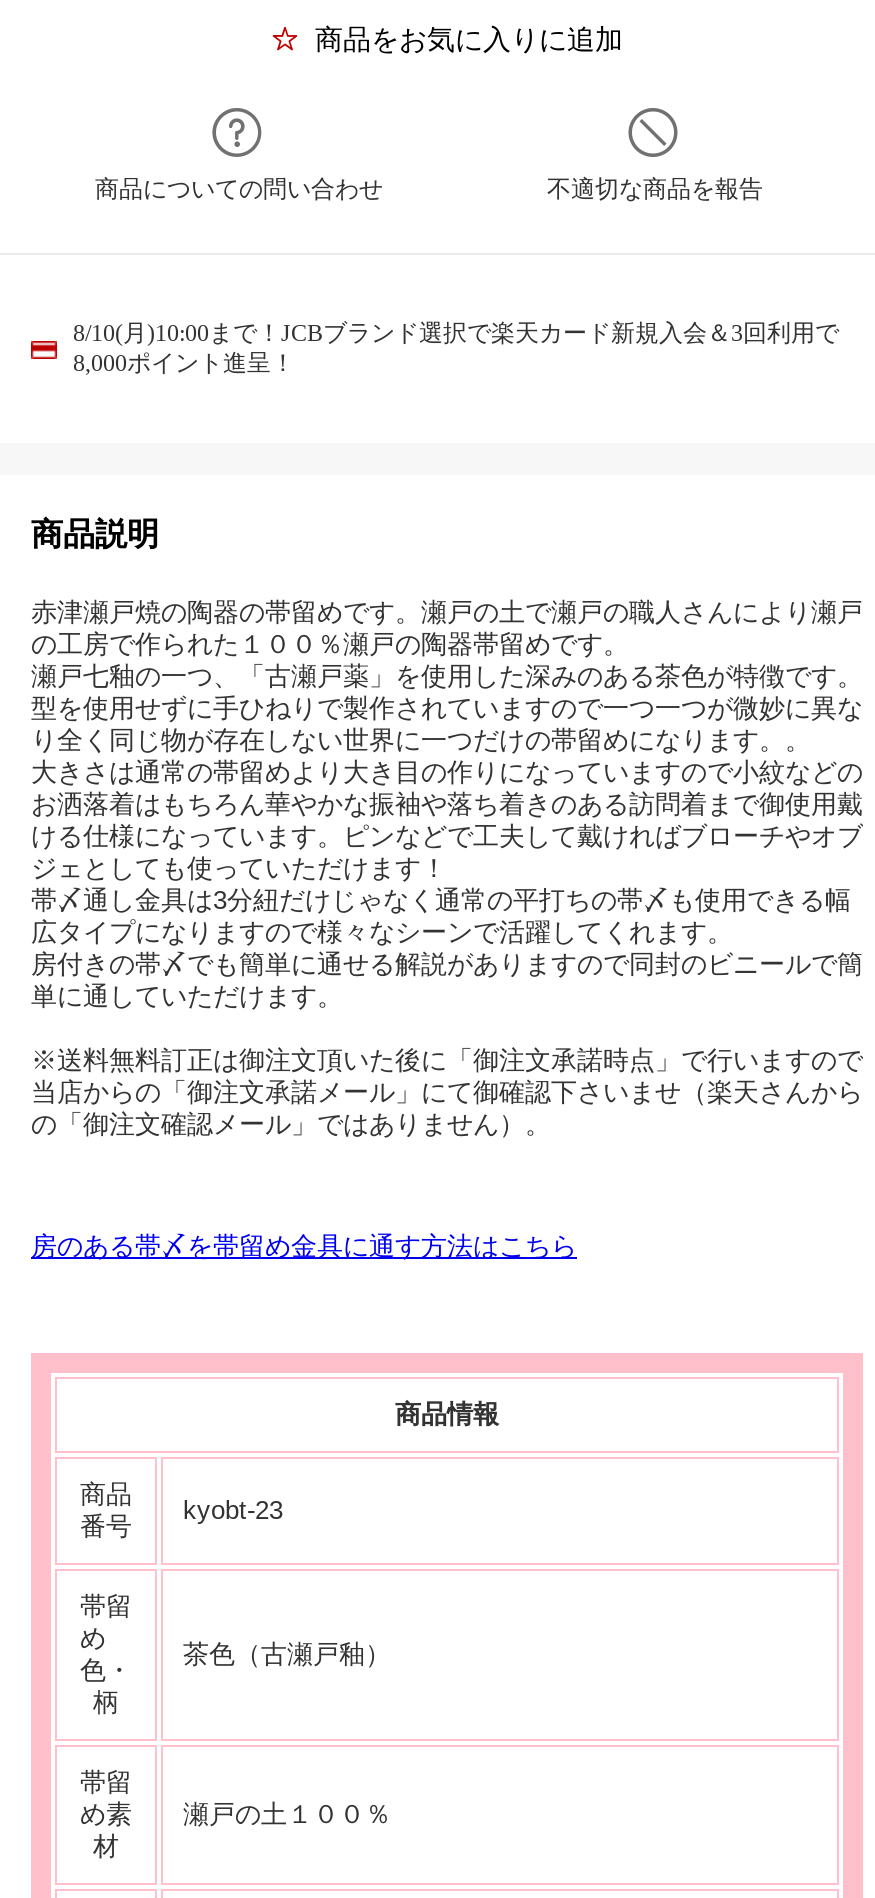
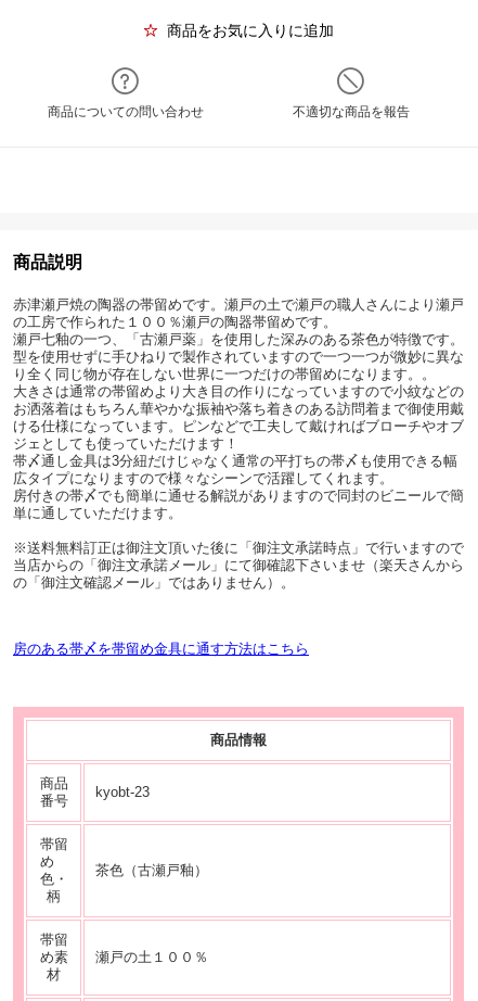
[73,319,839,377] 8/10(月)10:00まで！JCBブランド選択で楽天カード新規入会＆3回利用で | 8,000ポイント進呈！ -> none

